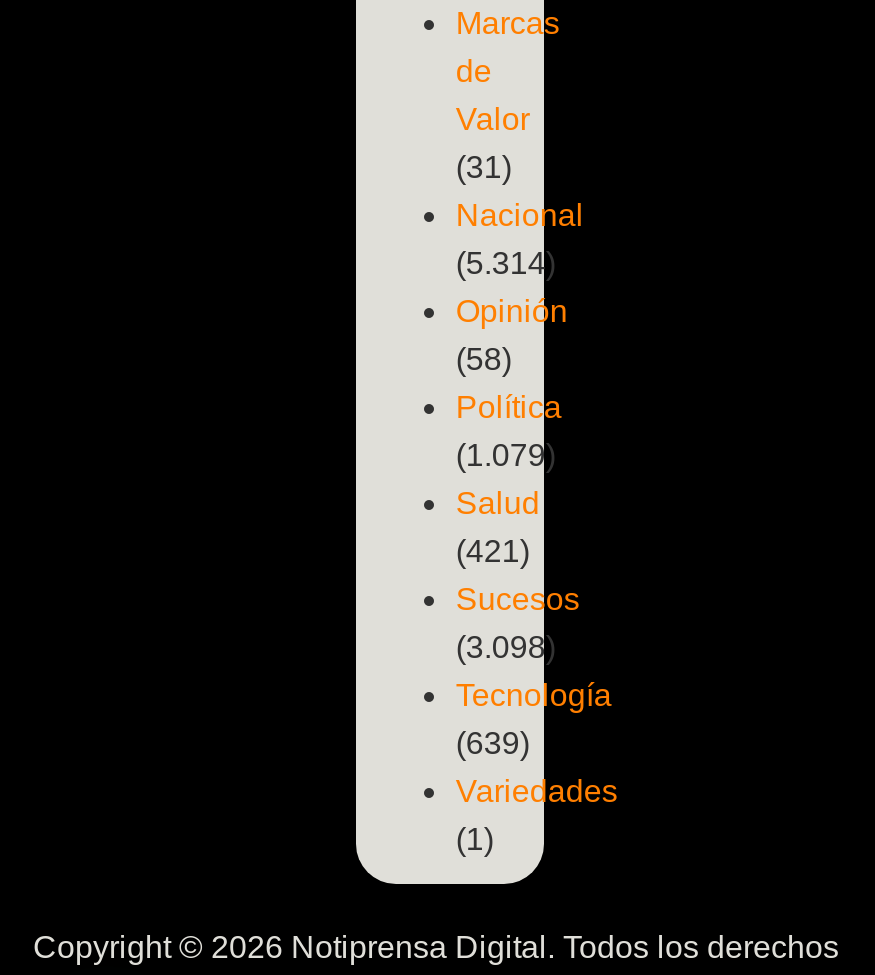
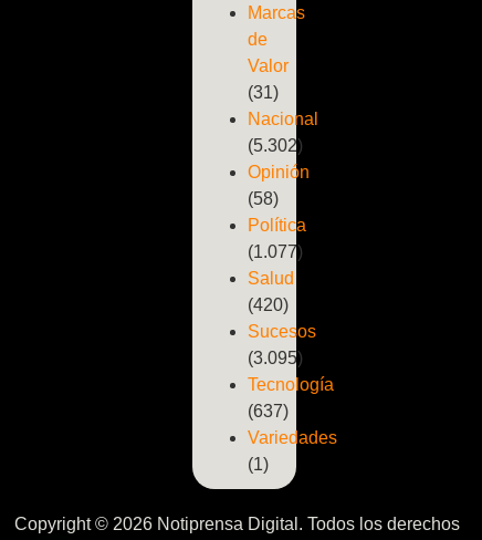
[456,247,556,281] (5.314) -> [248,137,303,155] (5.302)
[456,439,556,473] (1.079) -> [248,243,303,262] (1.077)
[456,535,530,569] (421) -> [248,296,288,315] (420)
[456,631,556,665] (3.098) -> [248,349,303,368] (3.095)
[456,727,530,761] (639) -> [248,402,288,421] (637)

